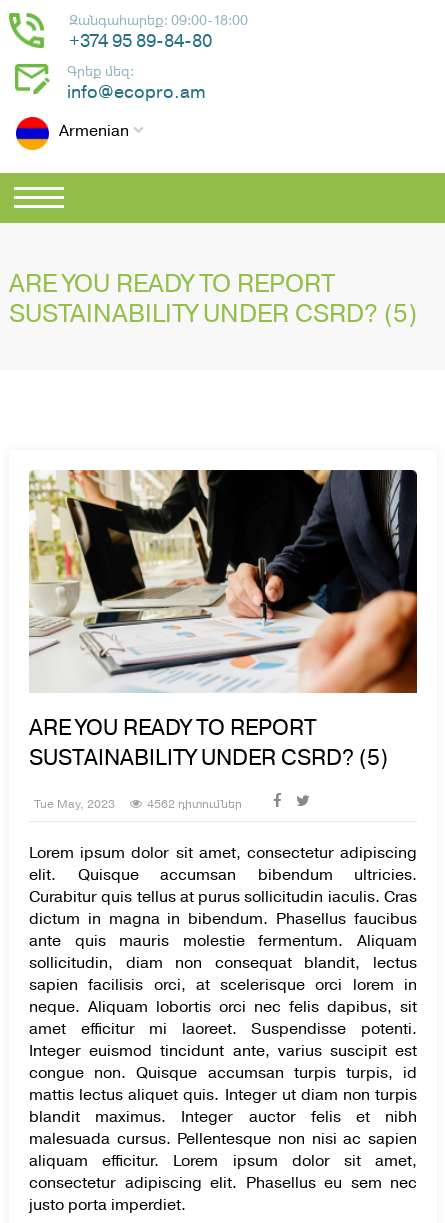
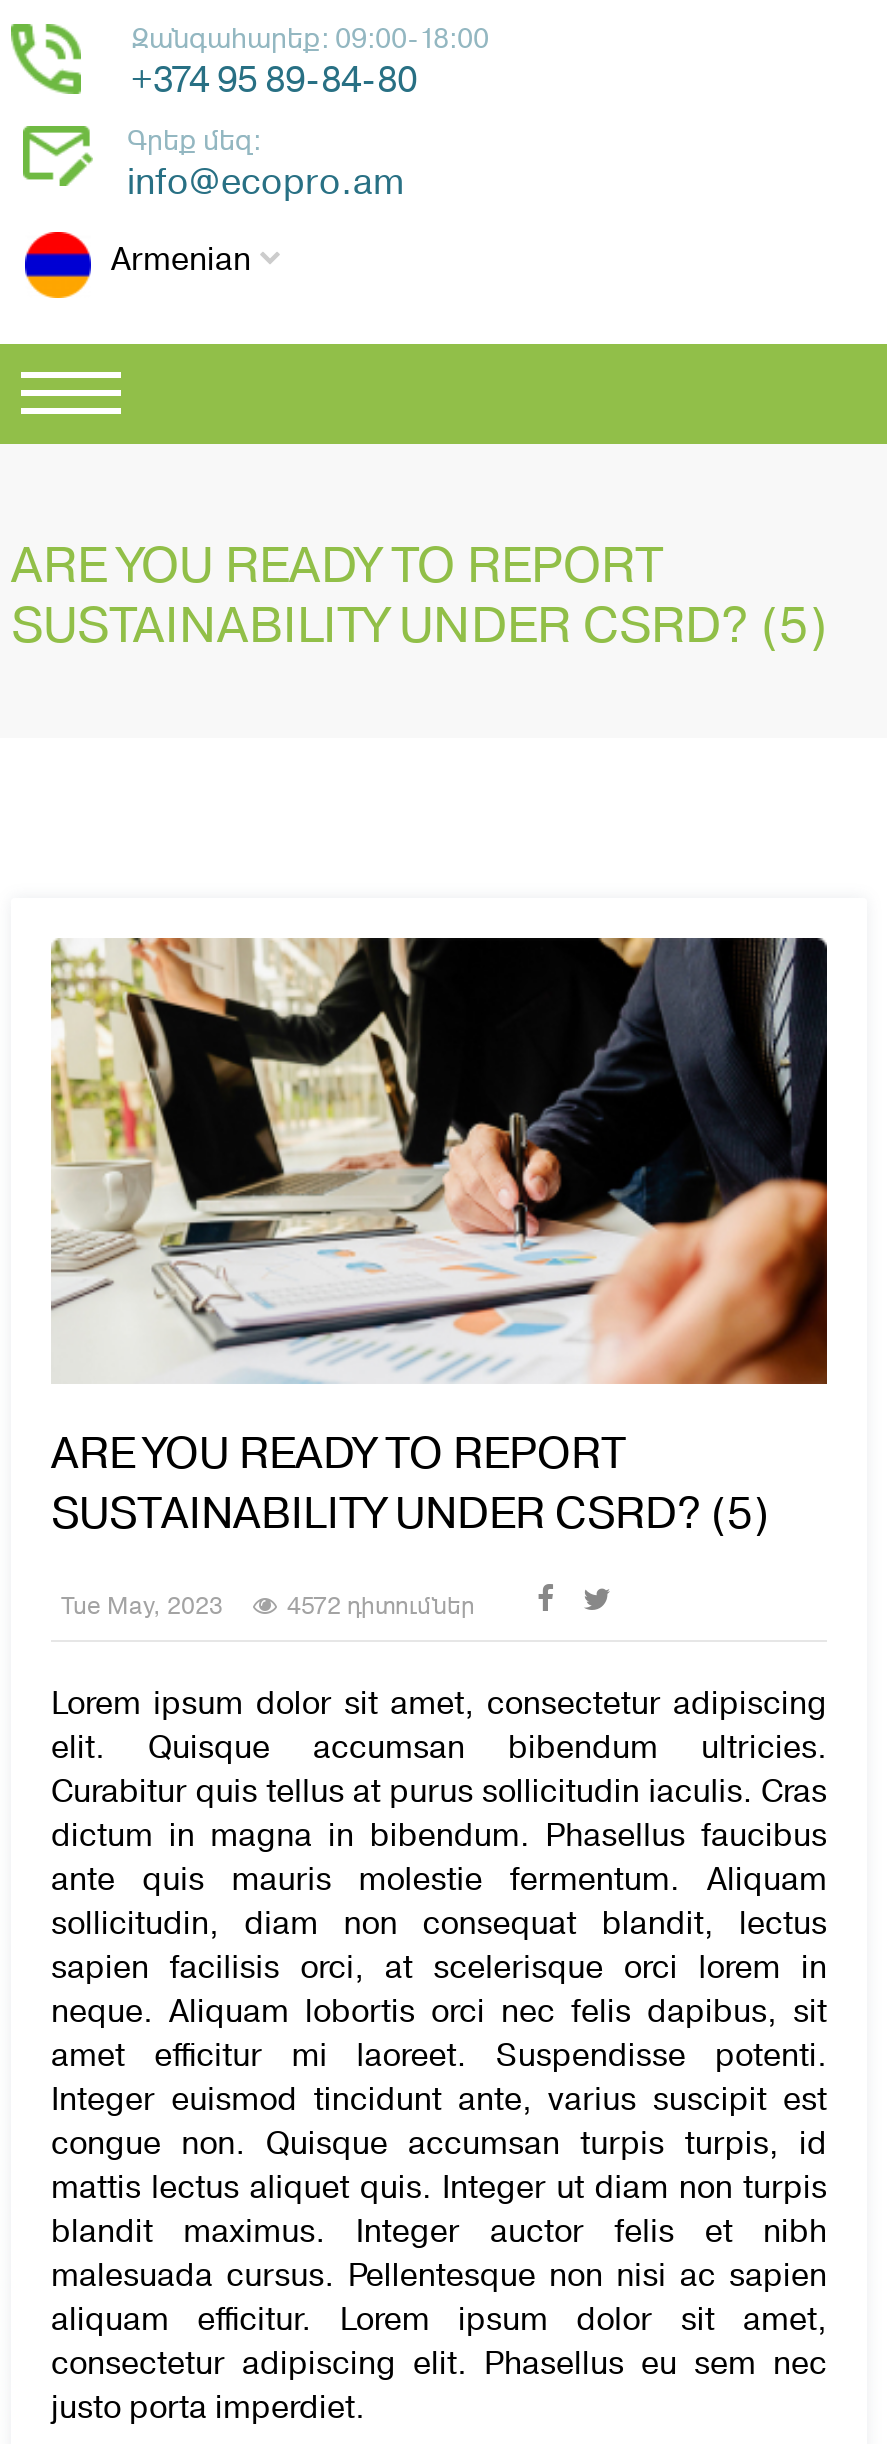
[31,795,242,811] Tue May, 2023 4562 դիտումներ -> [55,1589,475,1621] Tue May, 2023 4572 դիտումներ

